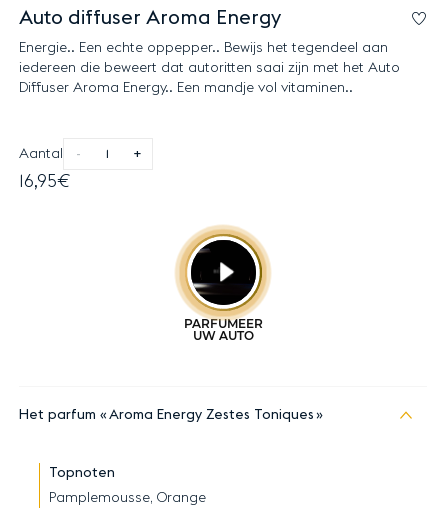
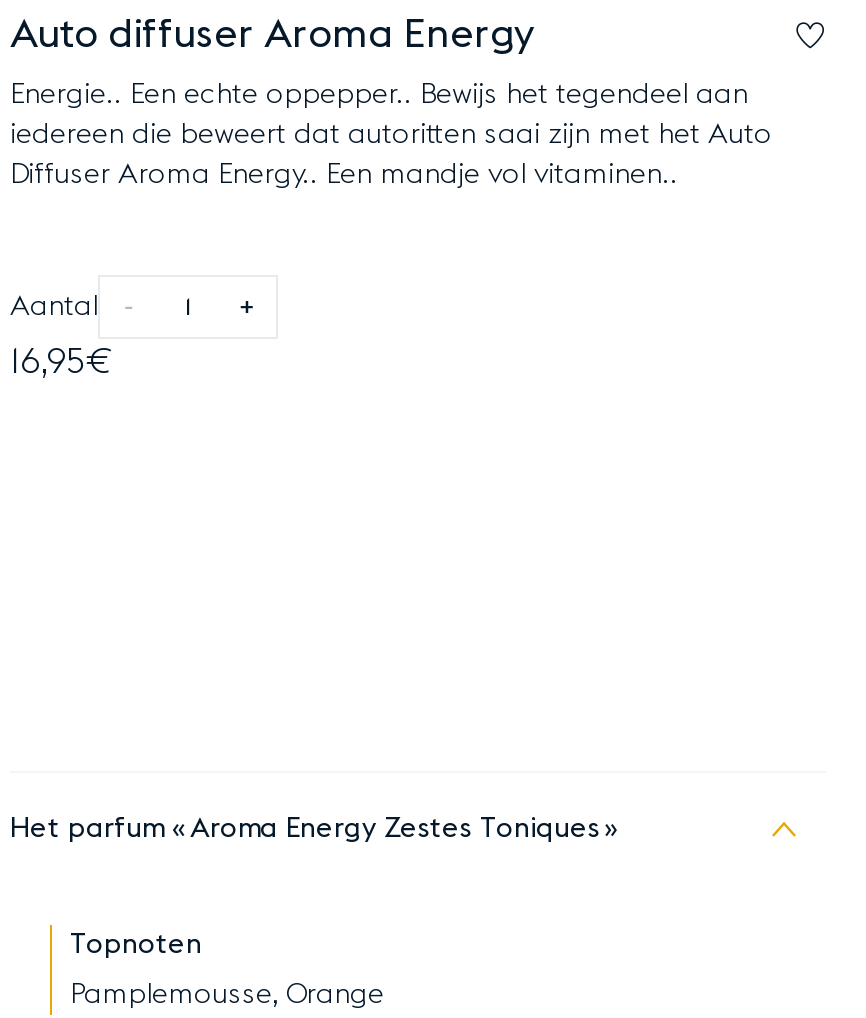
[175,225,271,341] [image] -> none

